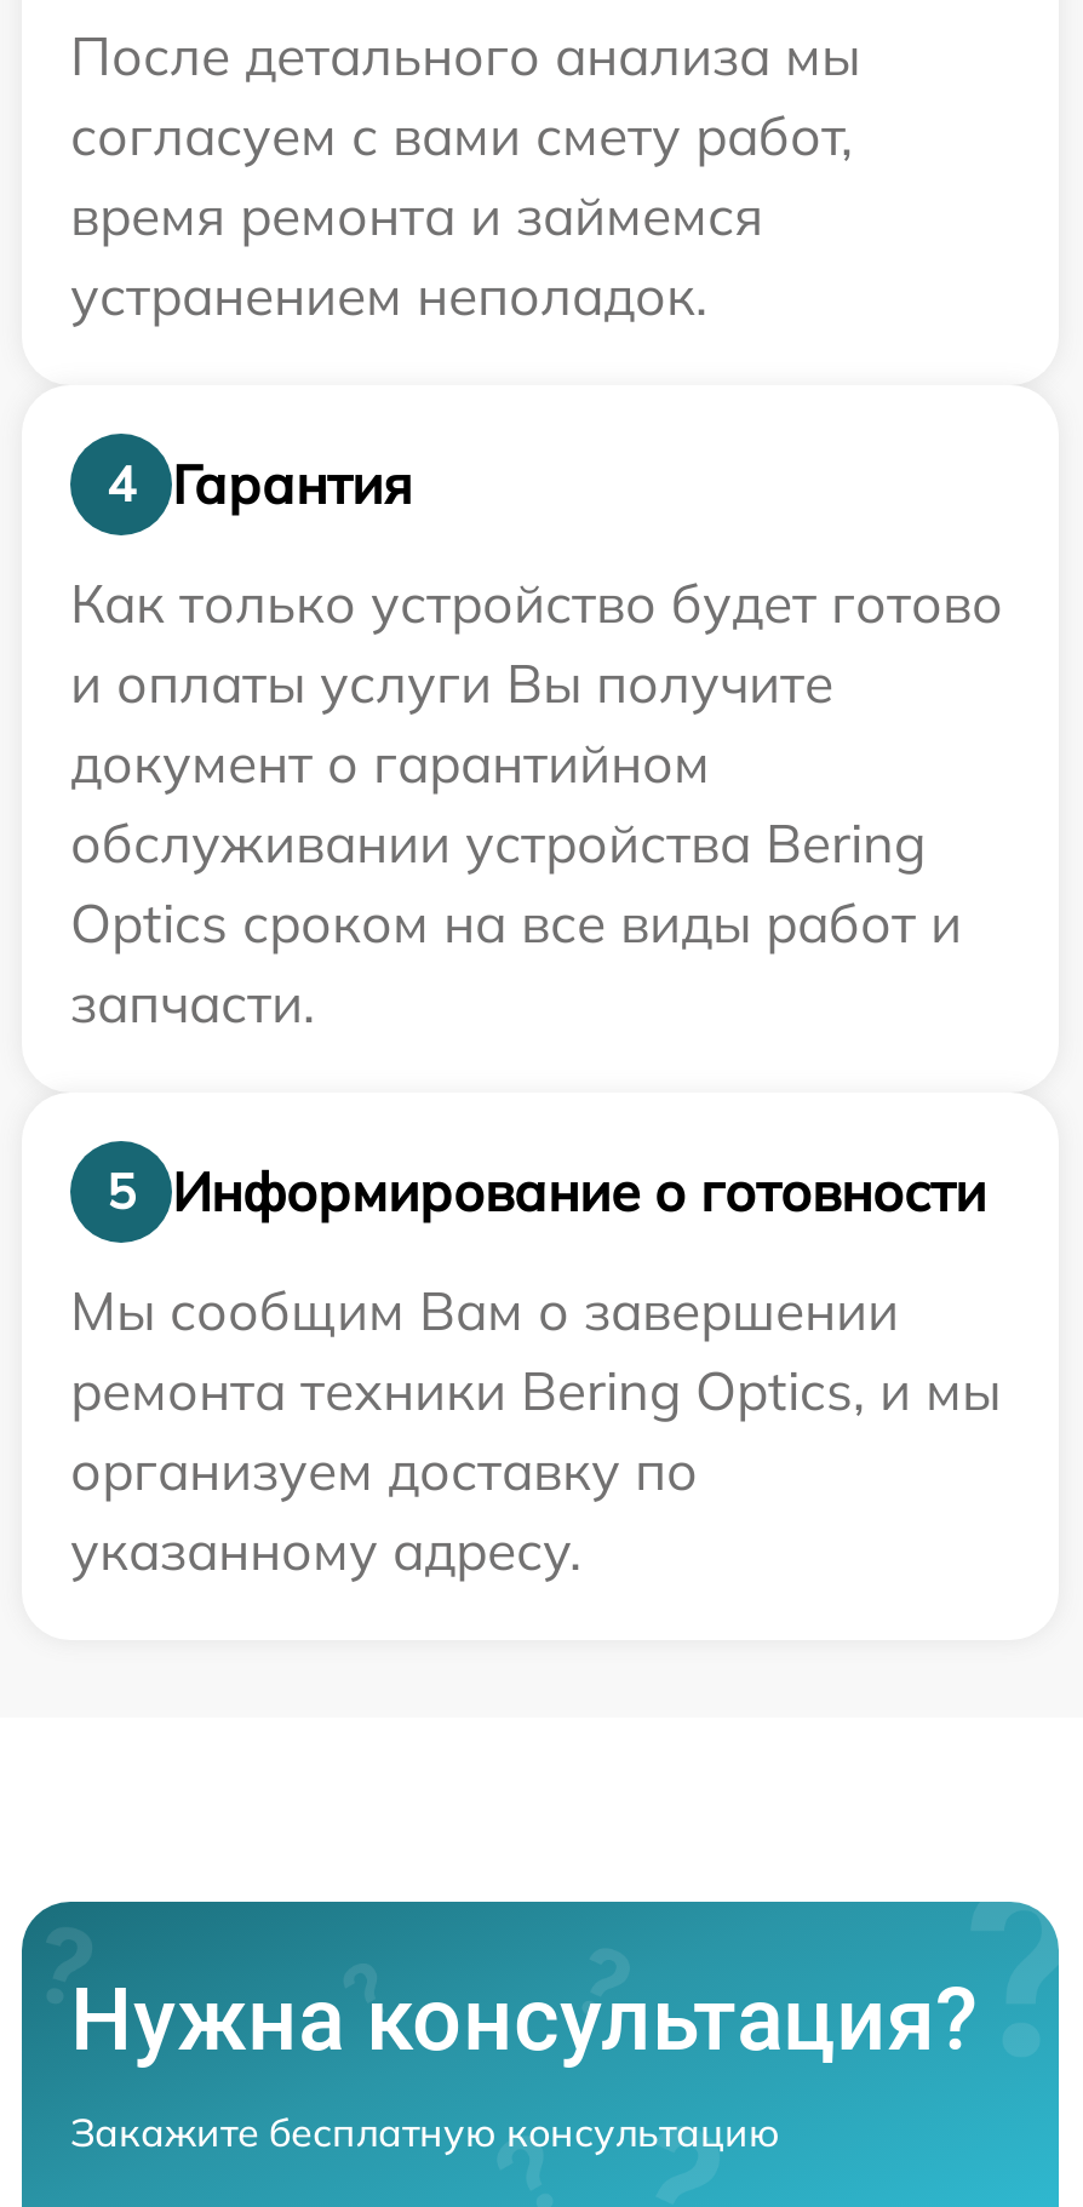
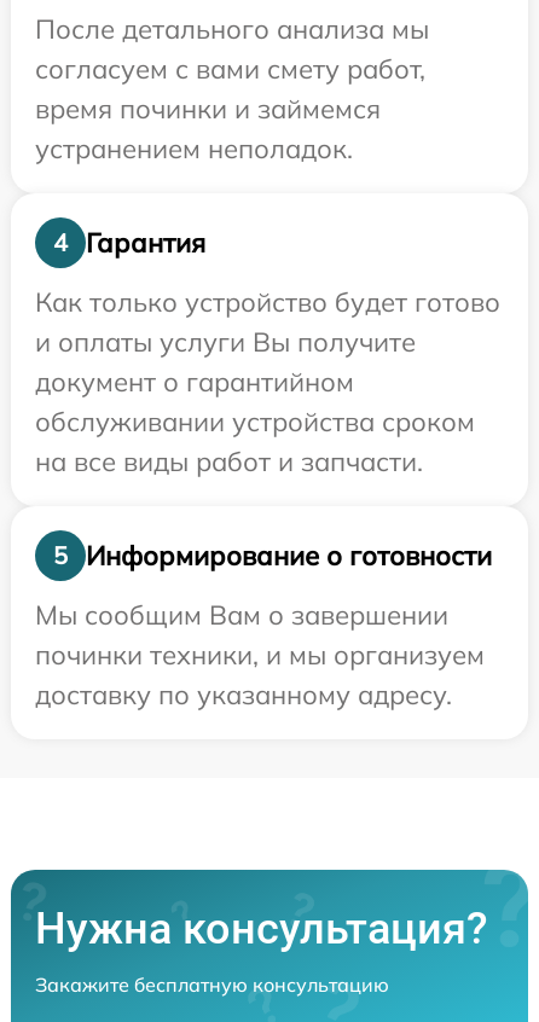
[70,182,763,250] время ремонта и займемся -> [35,92,381,126] время починки и займемся
[70,810,962,1038] обслуживании устройства Bering | Optics сроком на все виды работ и | запчасти. -> [35,405,475,479] обслуживании устройства сроком | на все виды работ и запчасти.
[70,1357,1001,1585] ремонта техники Bering Optics, и мы | организуем доставку по | указанному адресу. -> [35,638,485,712] починки техники, и мы организуем | доставку по указанному адресу.

